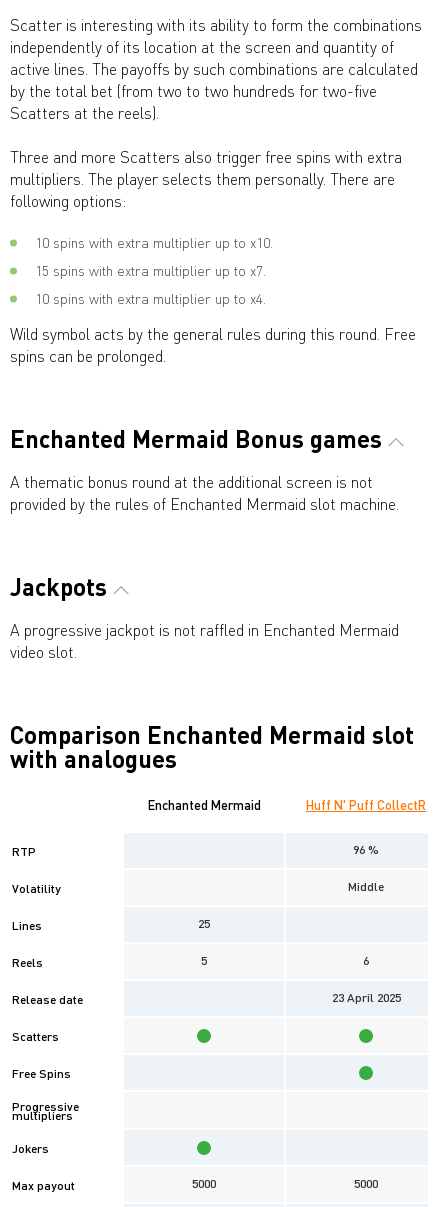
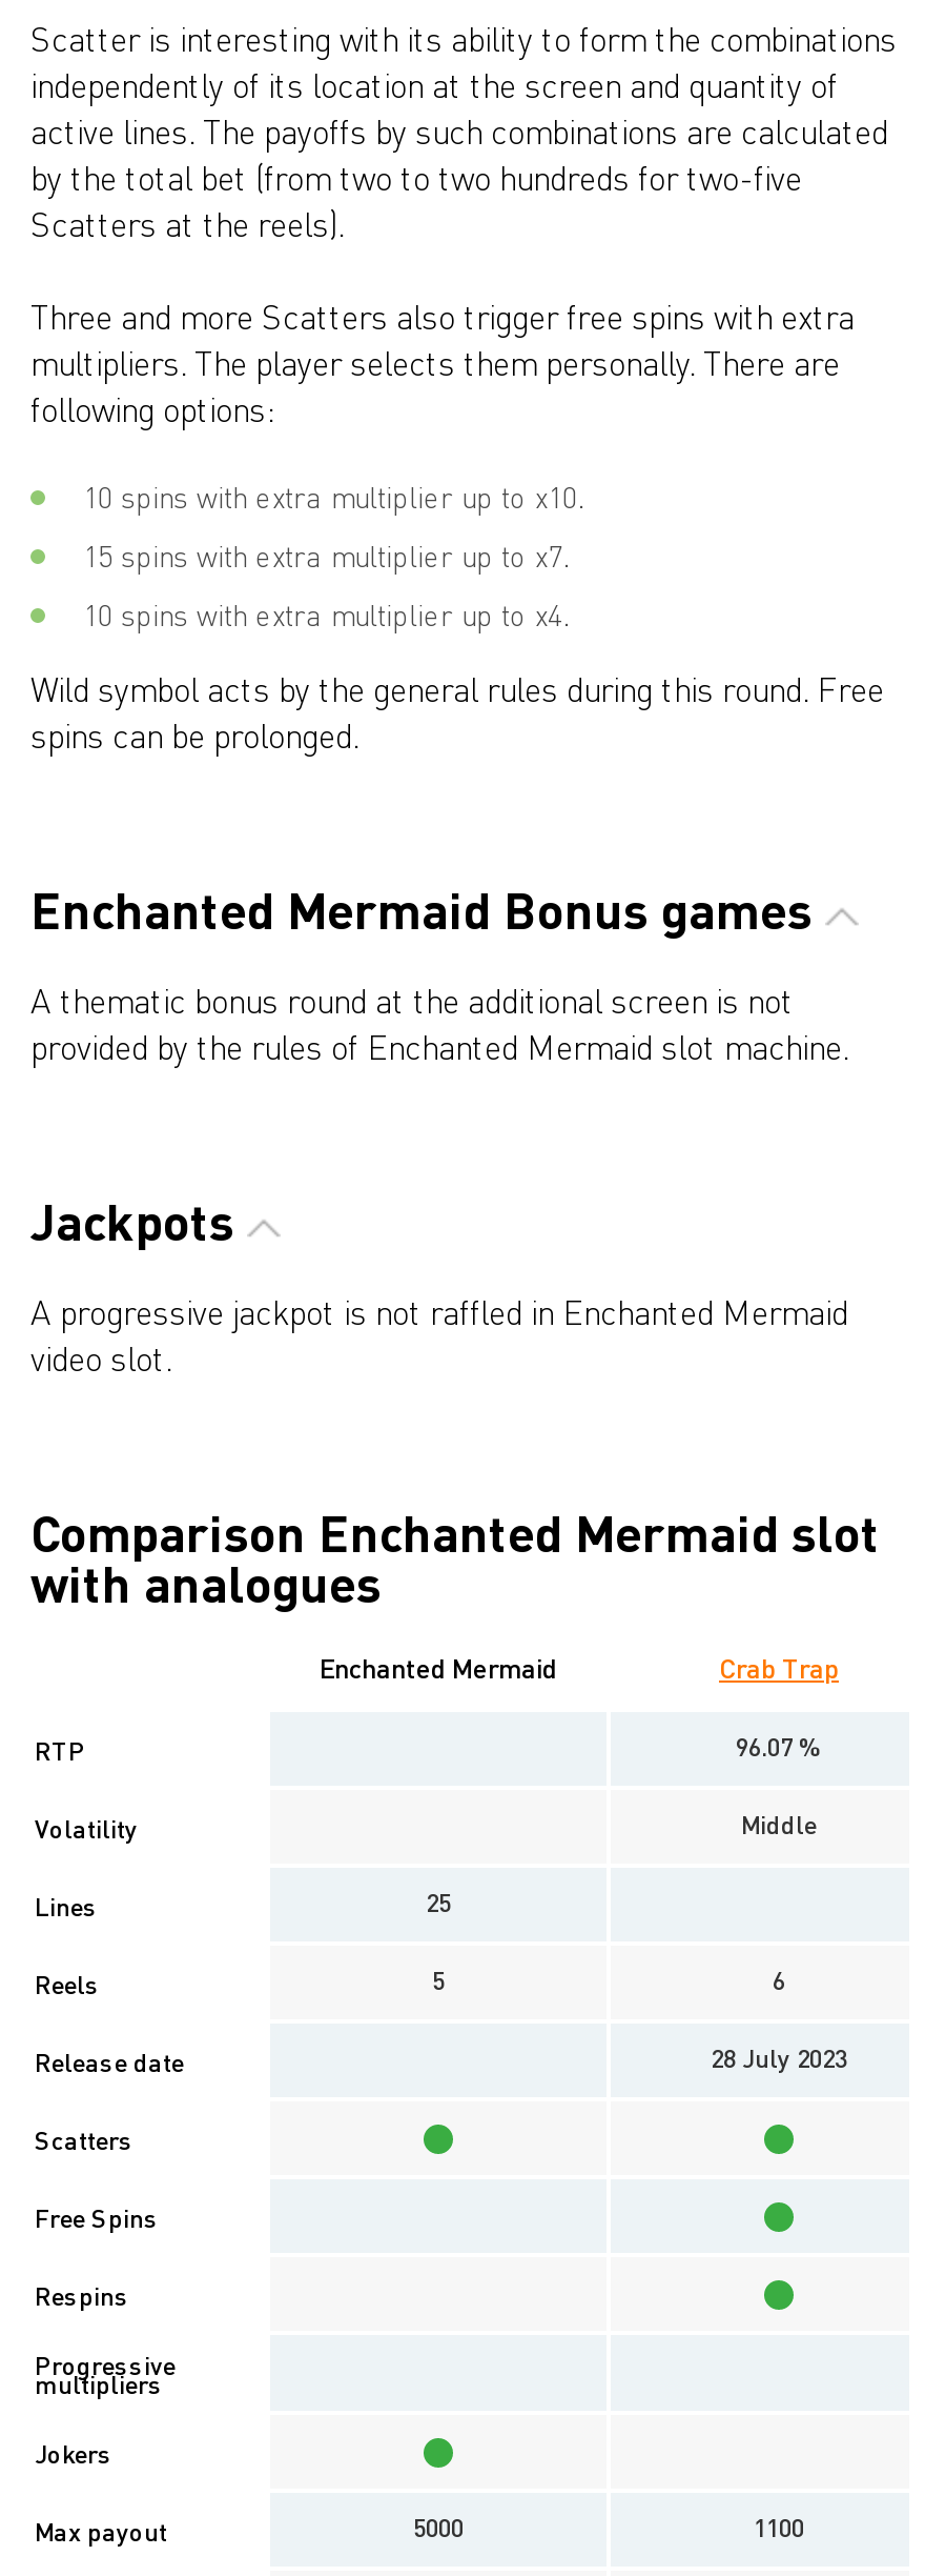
[306,797,426,813] Huff N' Puff CollectR -> [719,1652,839,1686] Crab Trap
[353,842,379,857] 96 % -> [736,1732,822,1763] 96.07 %
[331,990,400,1005] 23 April 2025 -> [711,2043,847,2075] 28 July 2023
none -> [35,2281,129,2313] Respins
[354,1176,378,1191] 5000 -> [754,2513,804,2544] 1100

